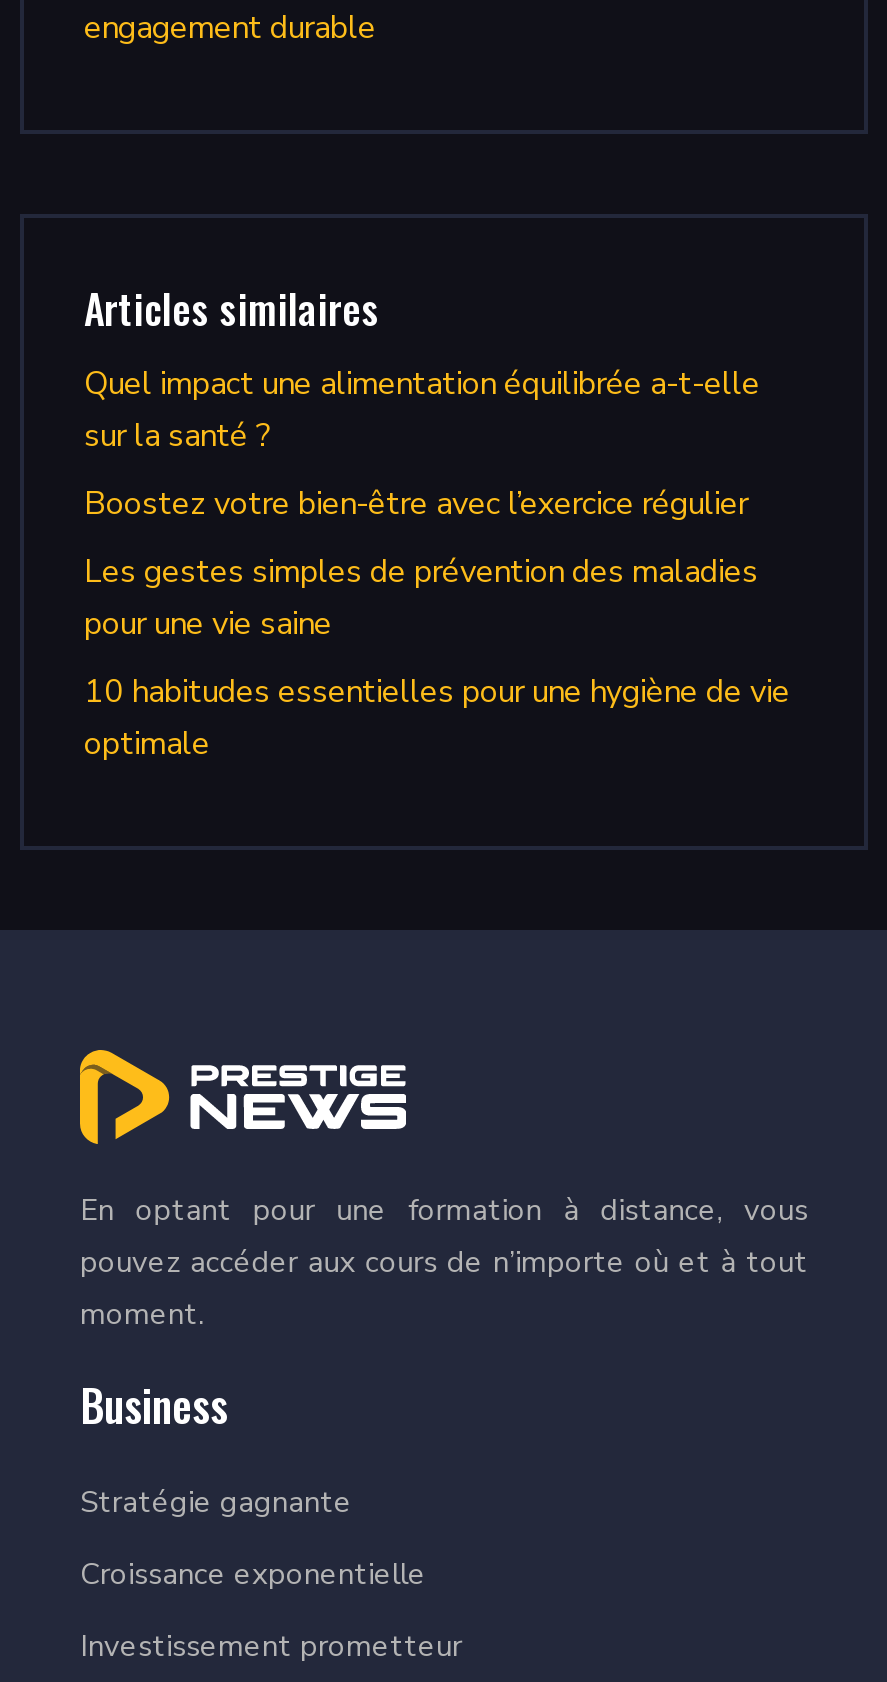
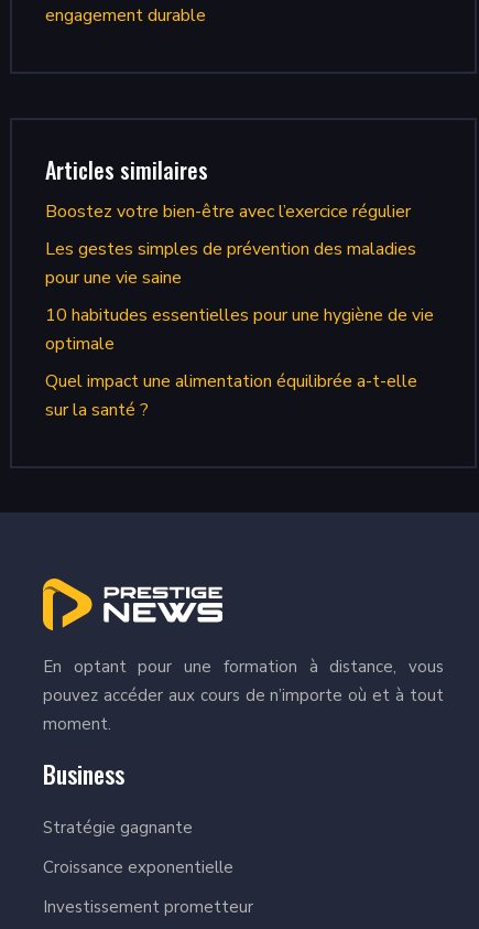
moved [84,361,760,457] -> [45,369,417,422]: Quel impact une alimentation équilibrée a-t-elle | sur la santé ?
moved [84,481,790,765] -> [45,199,434,356]: Boostez votre bien-être avec l’exercice régulier | Les gestes simples de prévention des maladies | pour une vie saine | 10 habitudes essentielles pour une hygiène de vie | optimale

